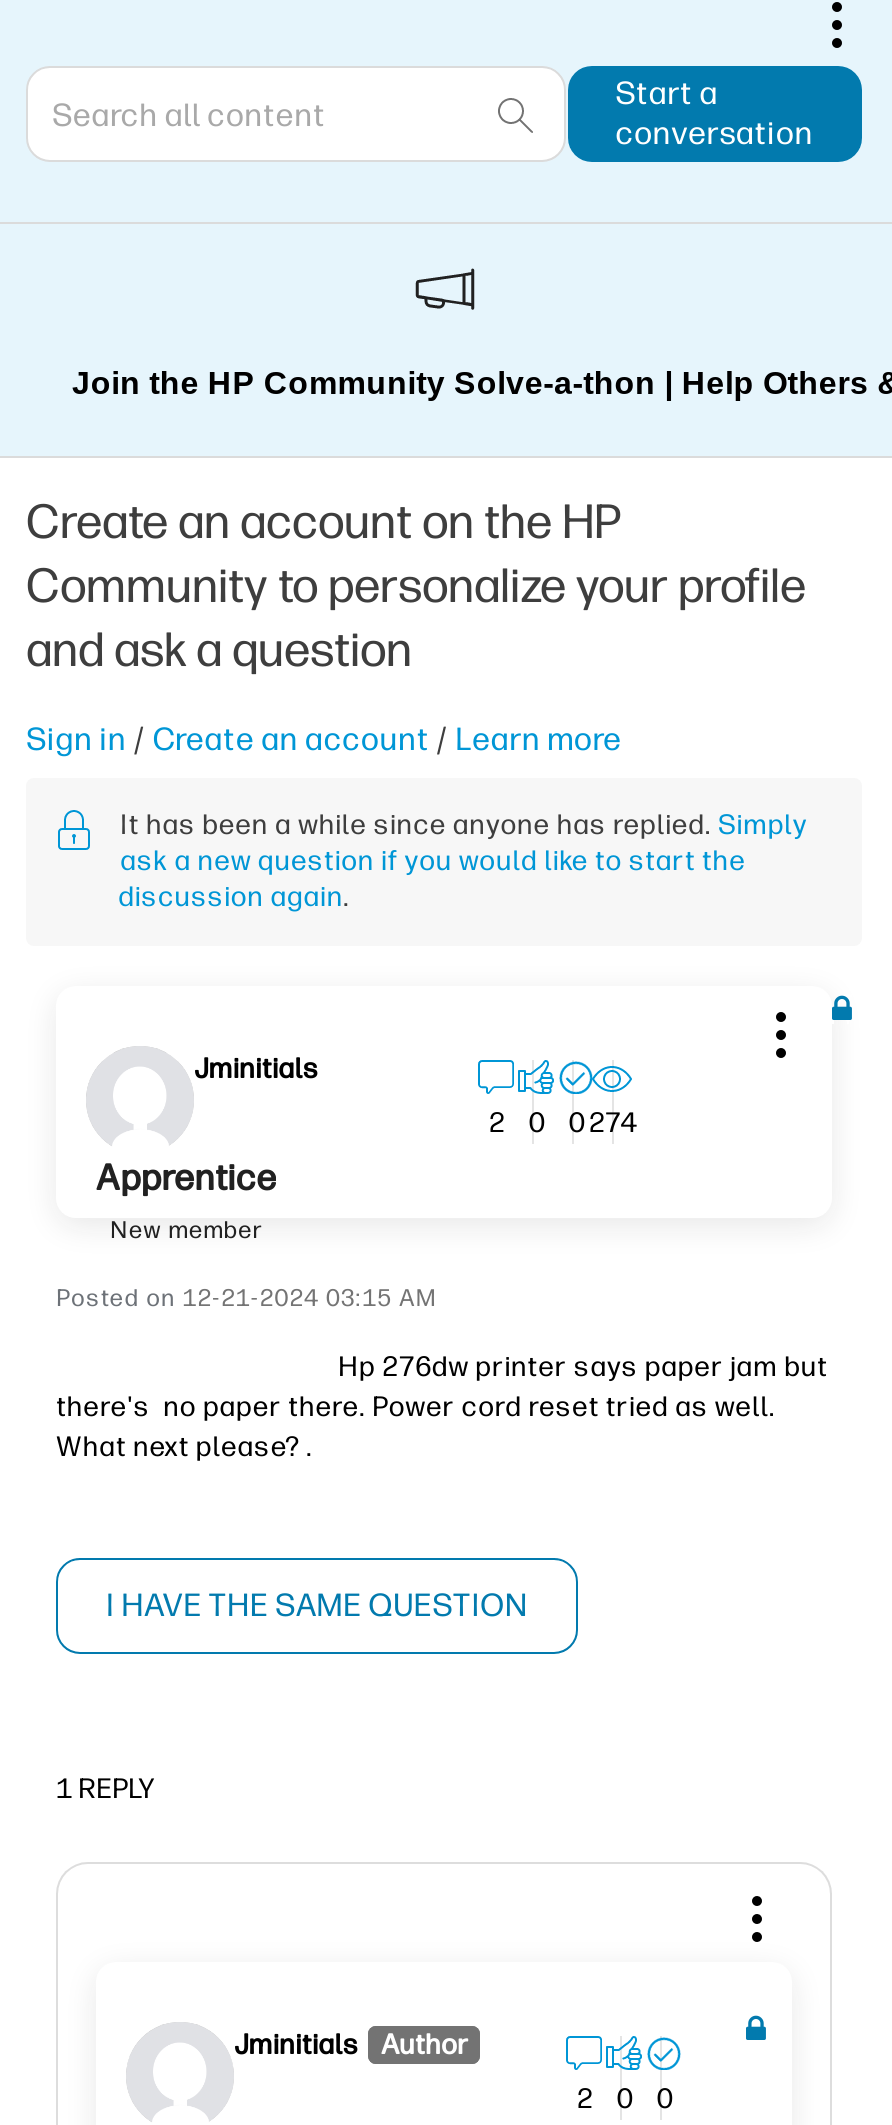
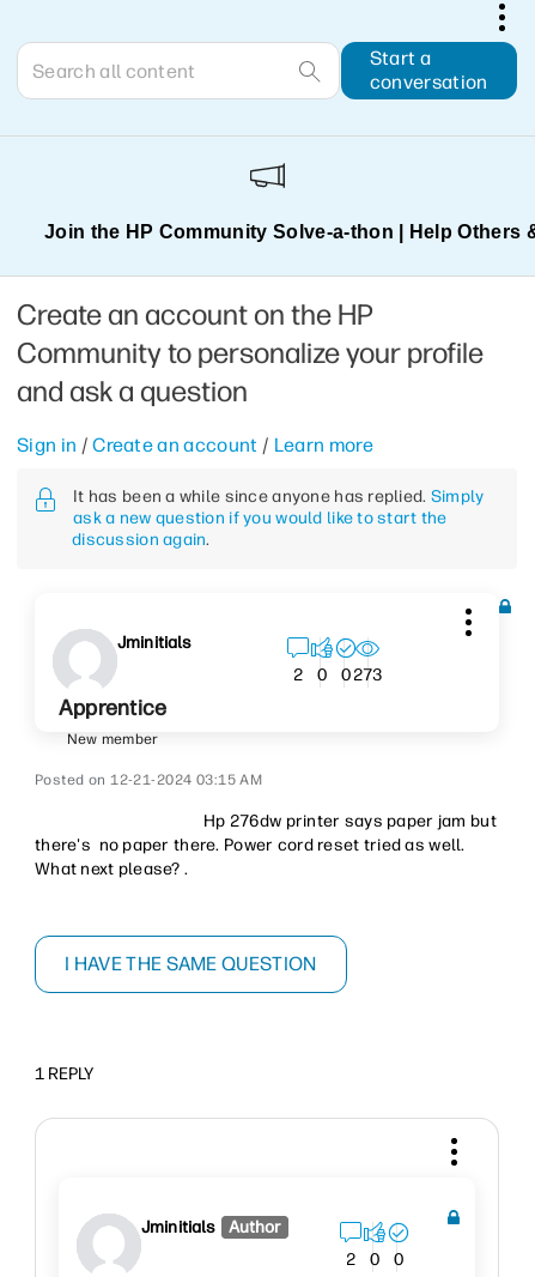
[488,1105,636,1140] 2 0 0 274 -> [293,664,382,685] 2 0 0 273

